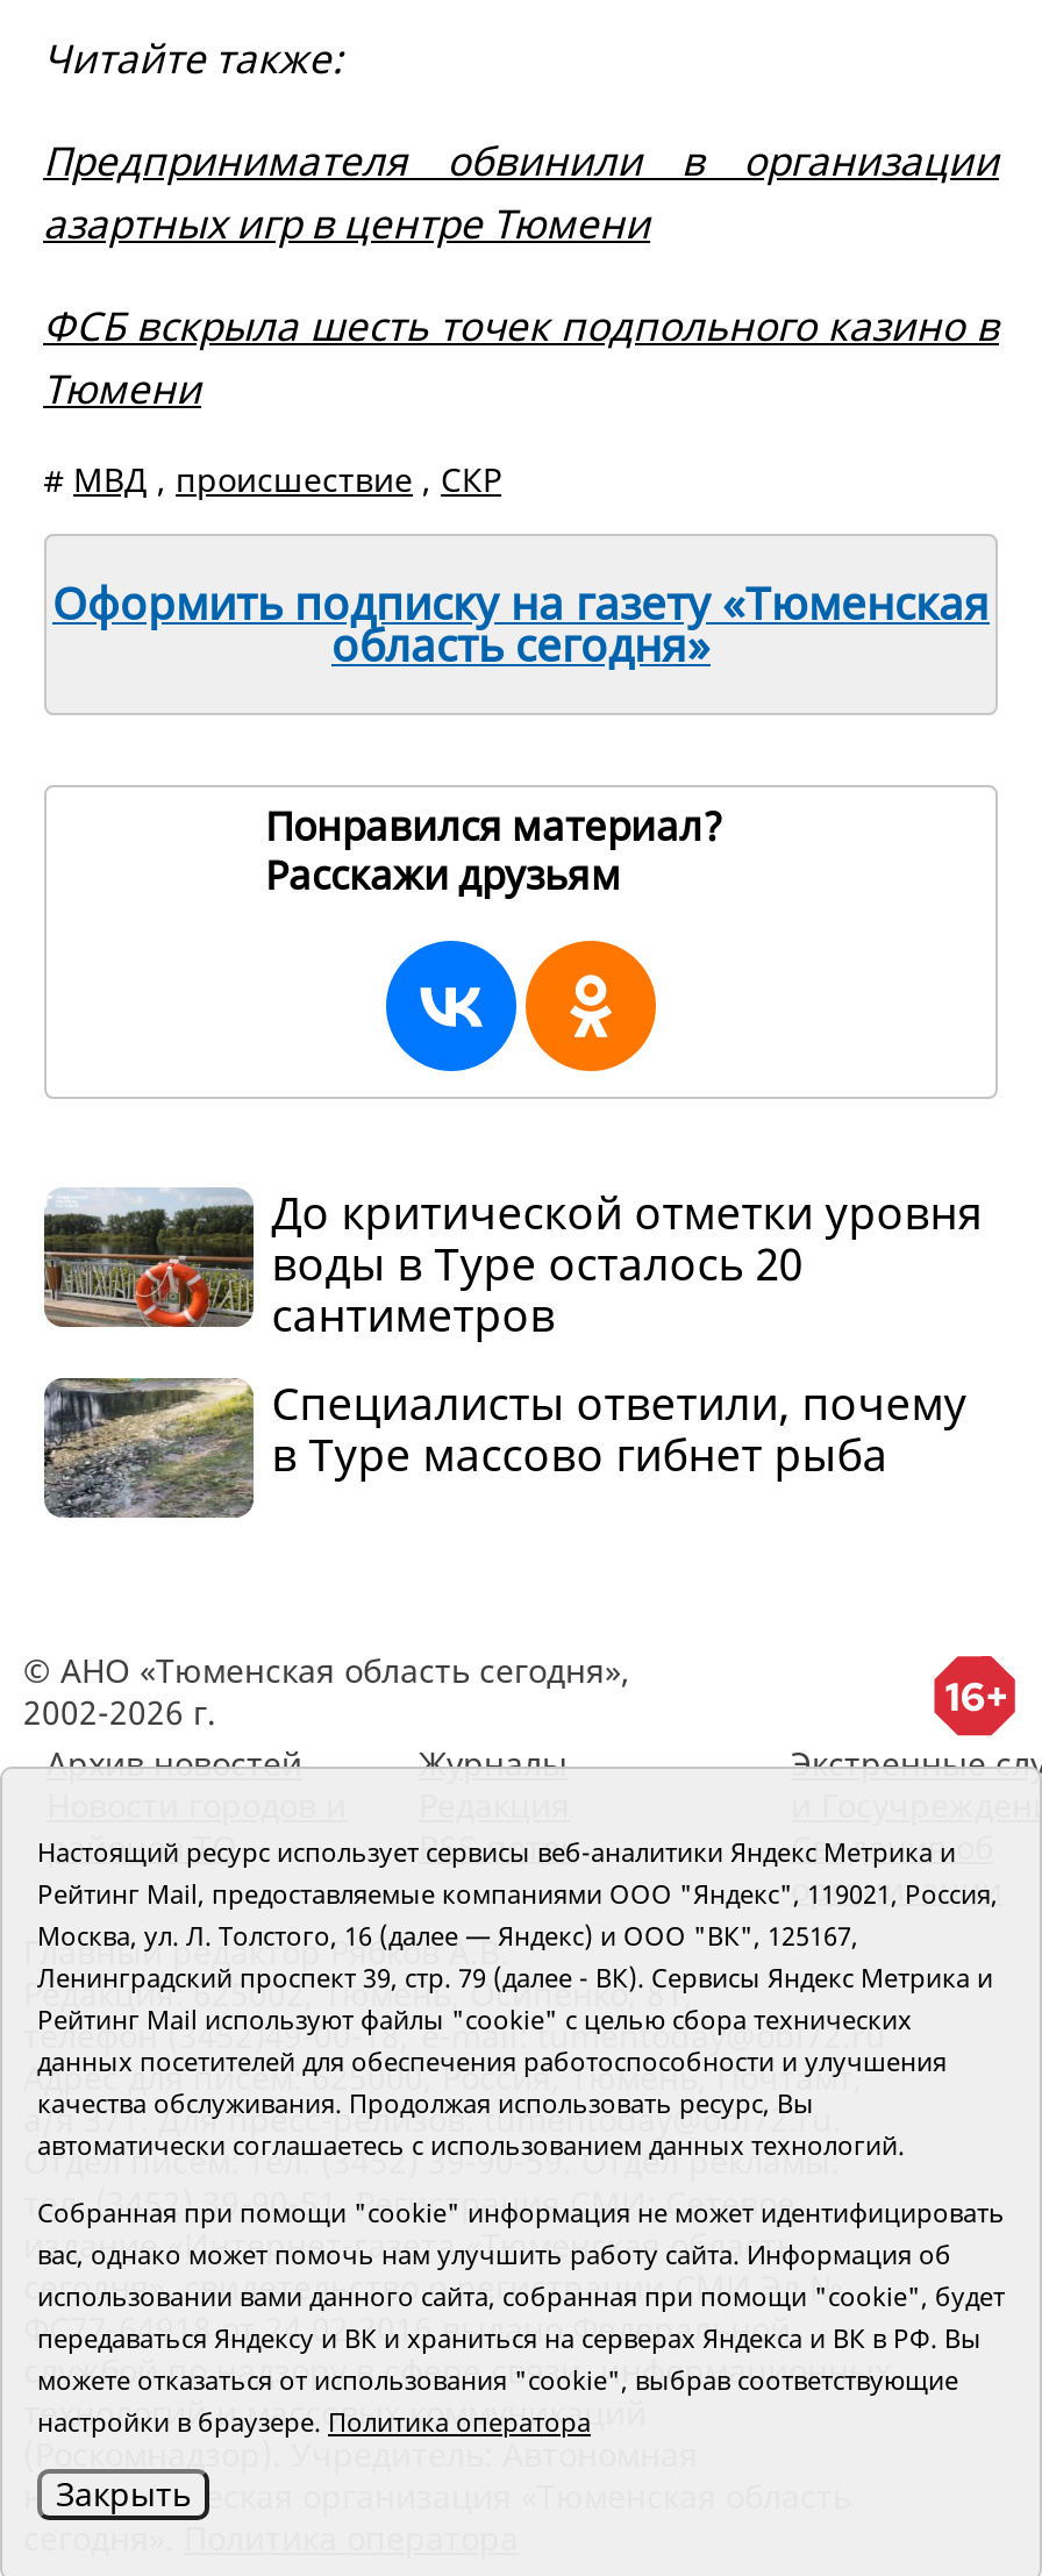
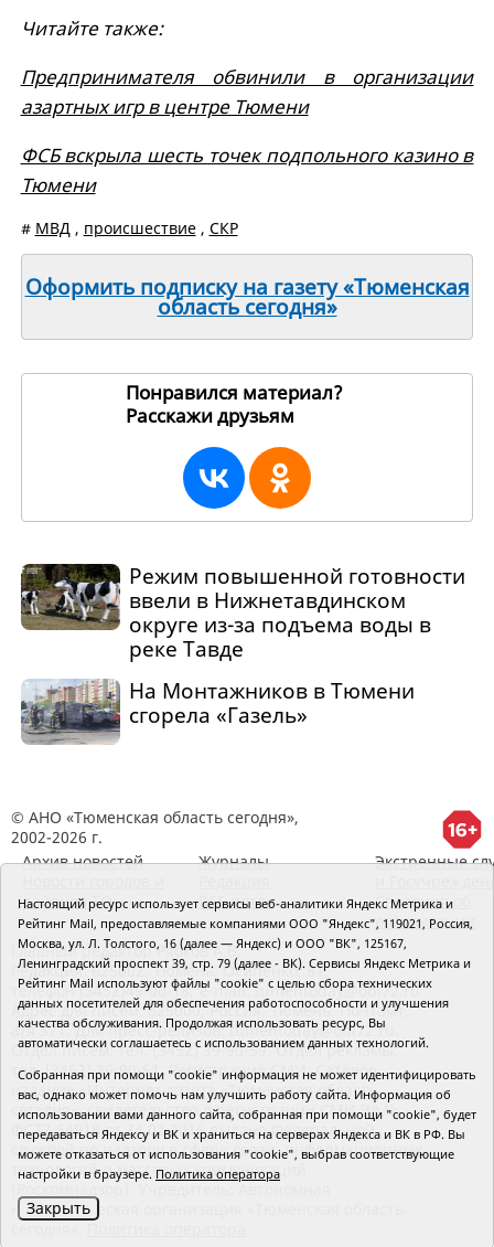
[44,1183,983,1346] [image] | До критической отметки уровня | воды в Туре осталось 20 | сантиметров -> [21,562,465,663] [image] | Режим повышенной готовности | ввели в Нижнетавдинском | округе из-за подъема воды в | реке Тавде
[42,1374,967,1518] [image] | Специалисты ответили, почему | в Туре массово гибнет рыба -> [21,677,414,745] [image] | На Монтажников в Тюмени | сгорела «Газель»

